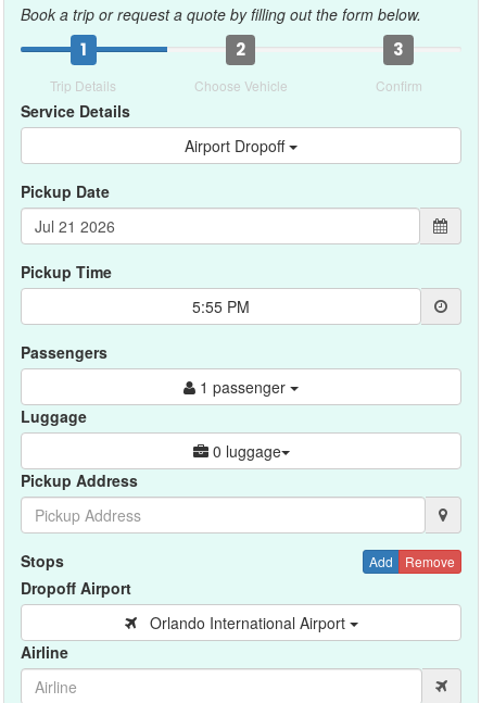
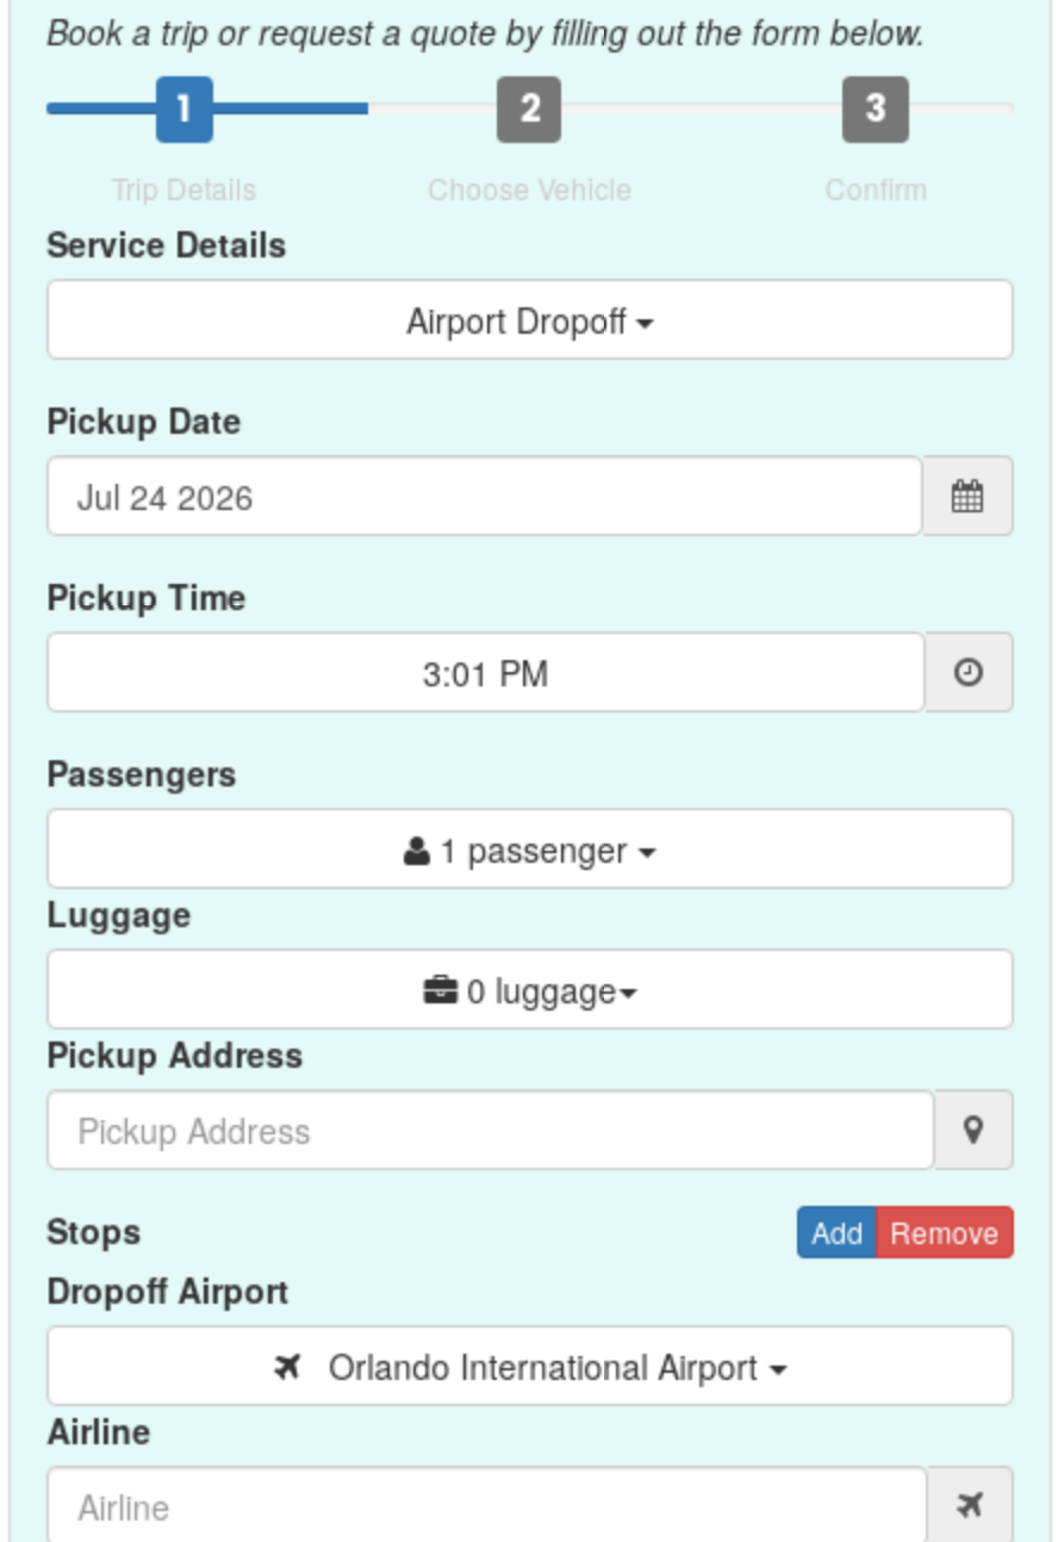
[192,295,250,317] 5:55 PM -> [423,648,549,695] 3:01 PM

